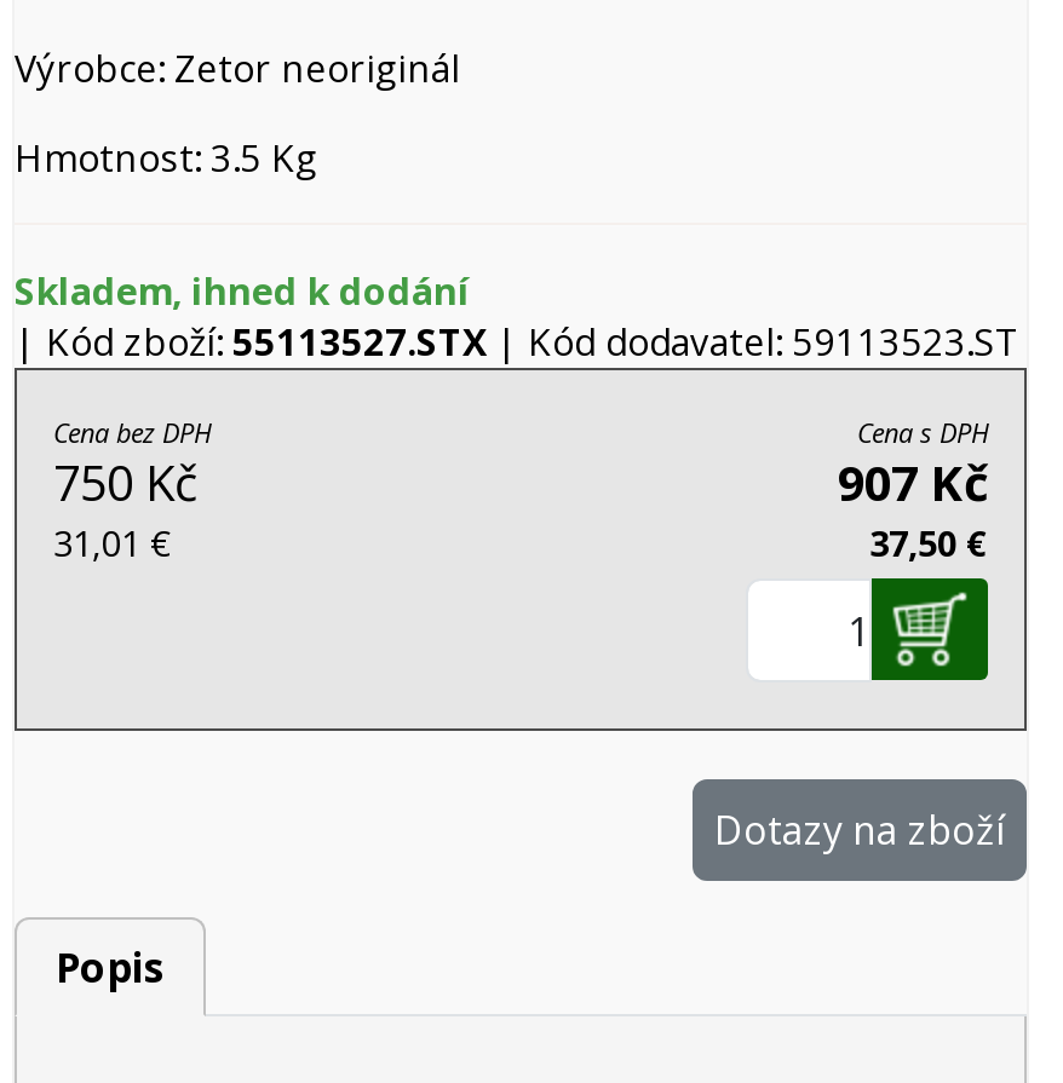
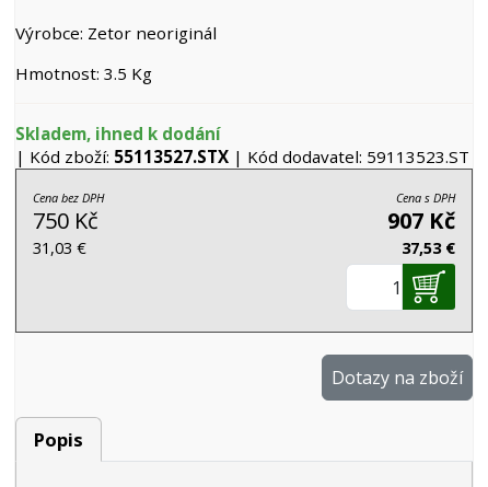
[53,518,172,566] 31,01 € -> [33,236,86,258] 31,03 €
[869,518,988,566] 37,50 € -> [402,236,455,258] 37,53 €

